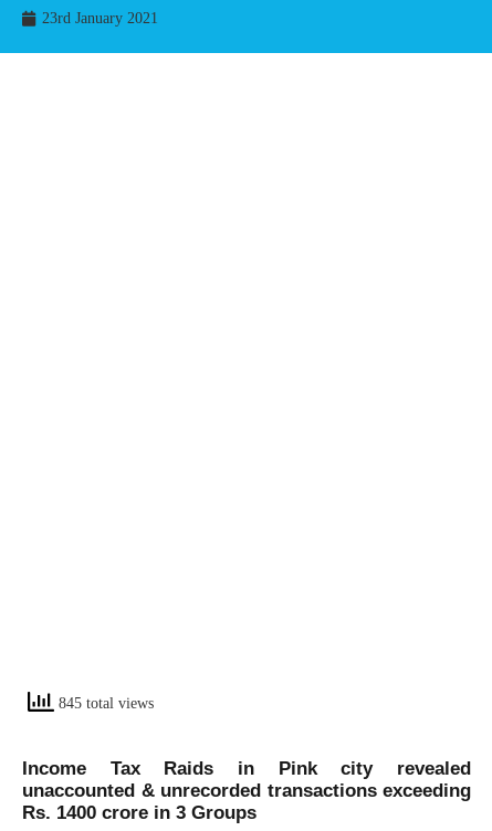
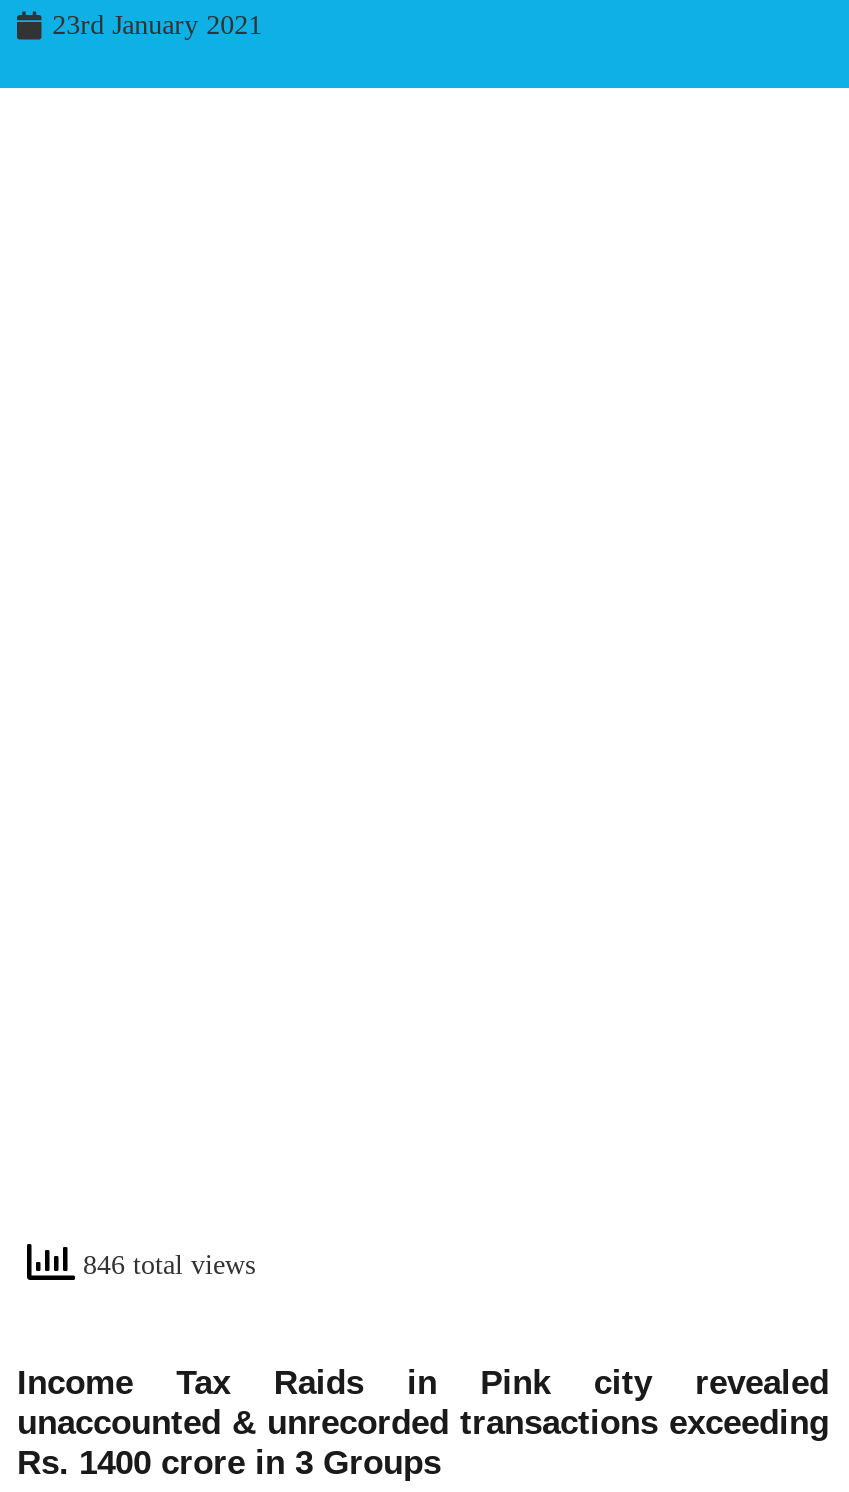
[54,695,154,712] 845 total views -> [75,1250,255,1280] 846 total views

